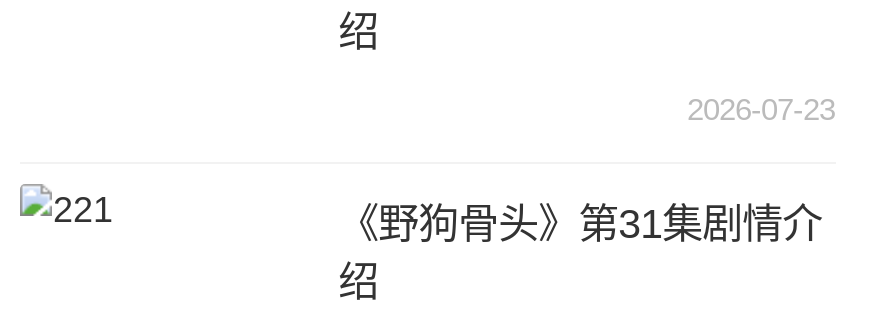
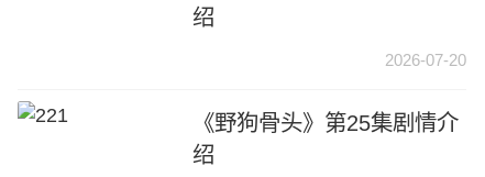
[687,93,835,127] 2026-07-23 -> [384,51,466,70] 2026-07-20
[338,201,822,247] 《野狗骨头》第31集剧情介 -> [193,110,459,136] 《野狗骨头》第25集剧情介

